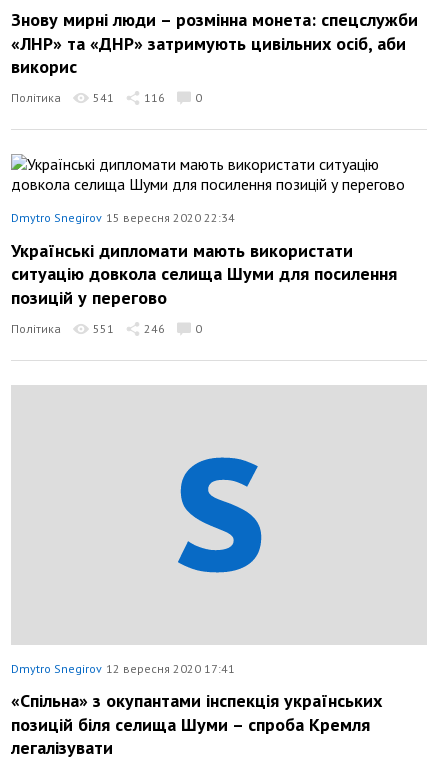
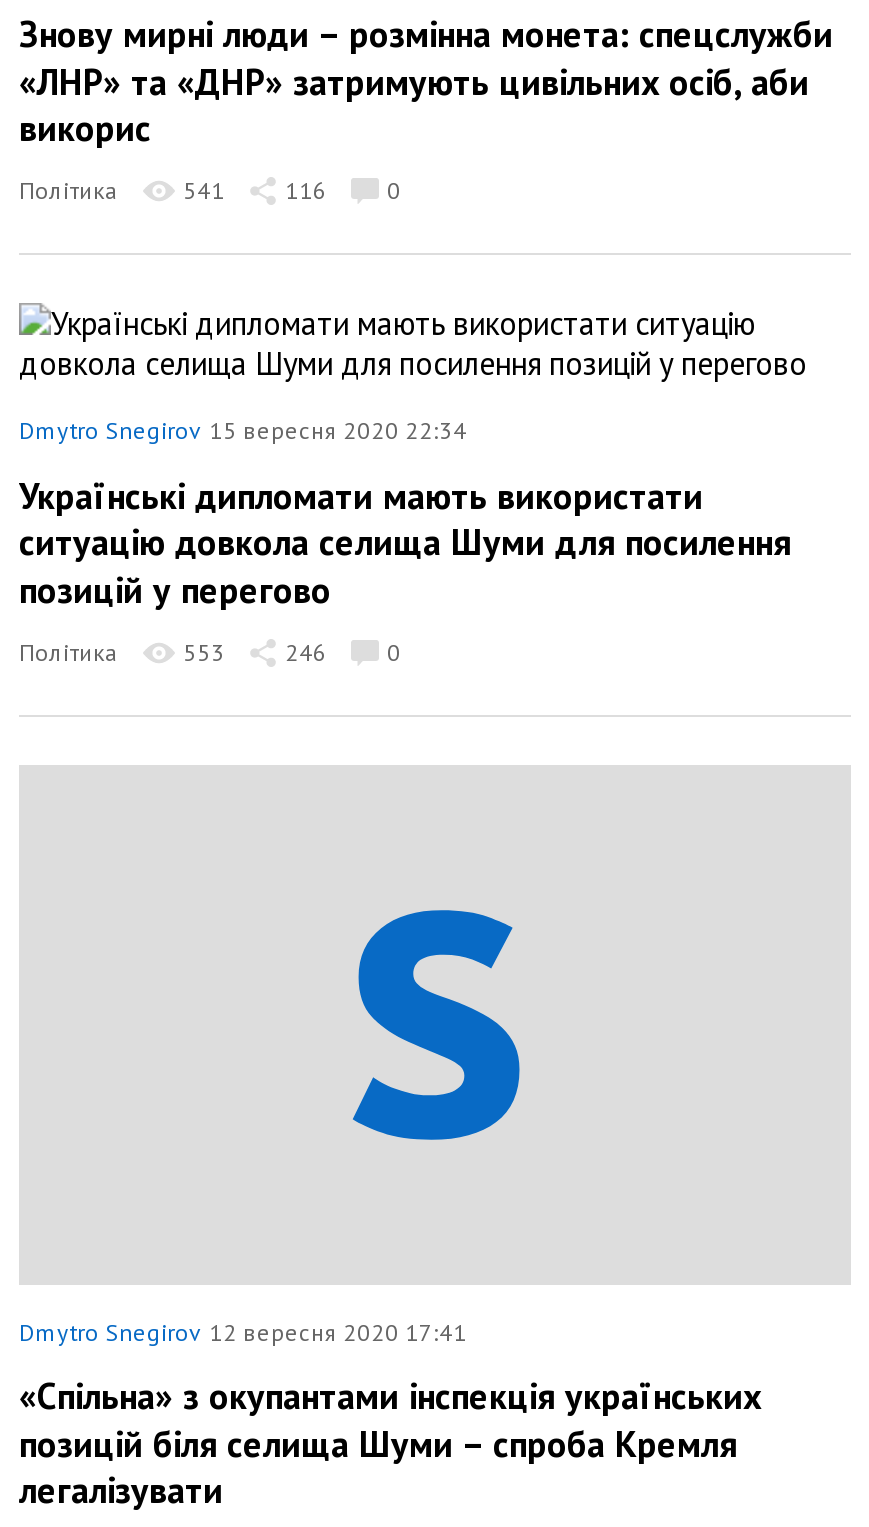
[93,320,202,335] 551 246 0 -> [183,636,401,666] 553 246 0

